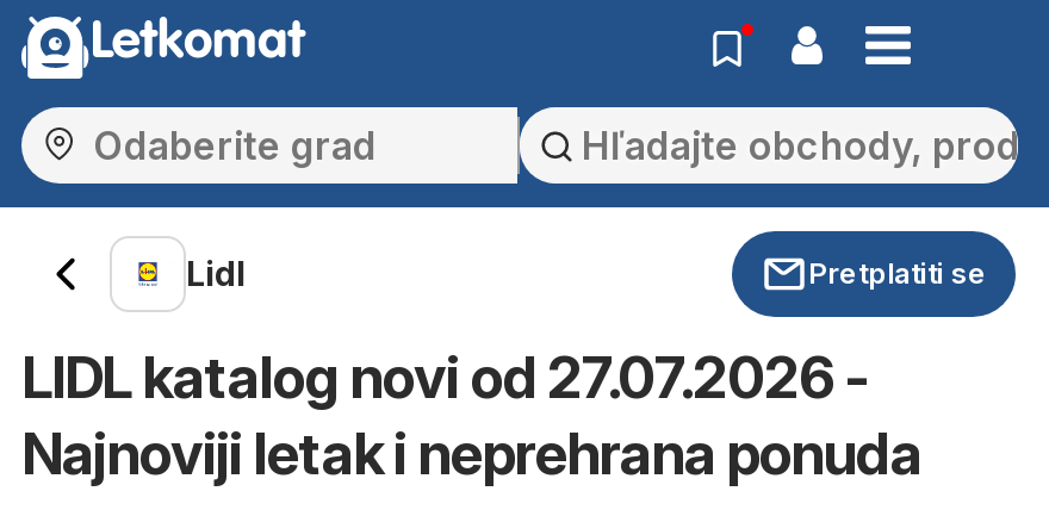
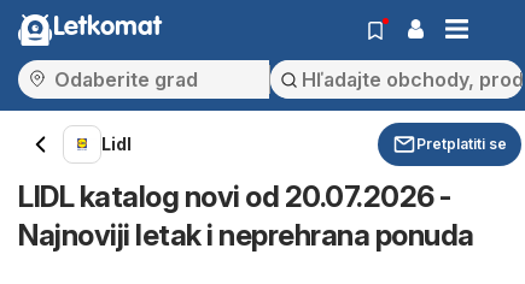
[21,343,867,412] LIDL katalog novi od 27.07.2026 - -> [18,179,451,214] LIDL katalog novi od 20.07.2026 -

